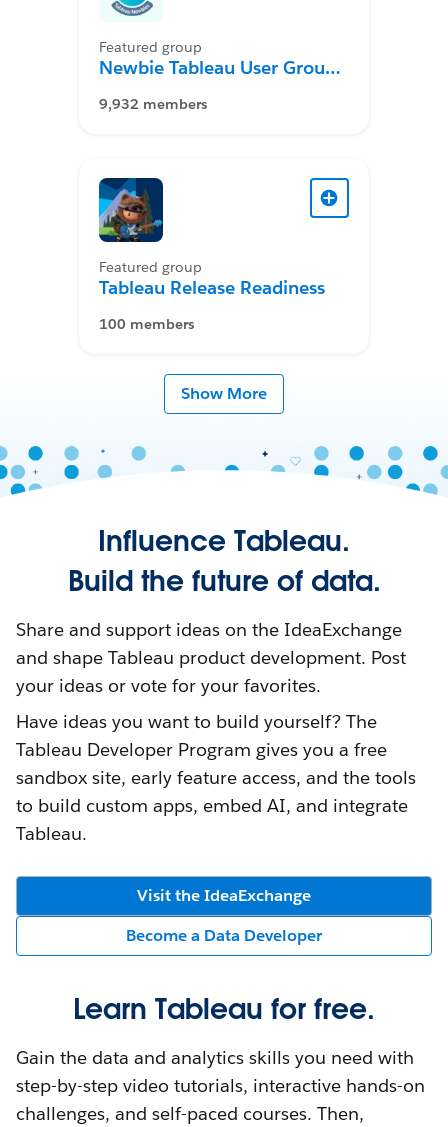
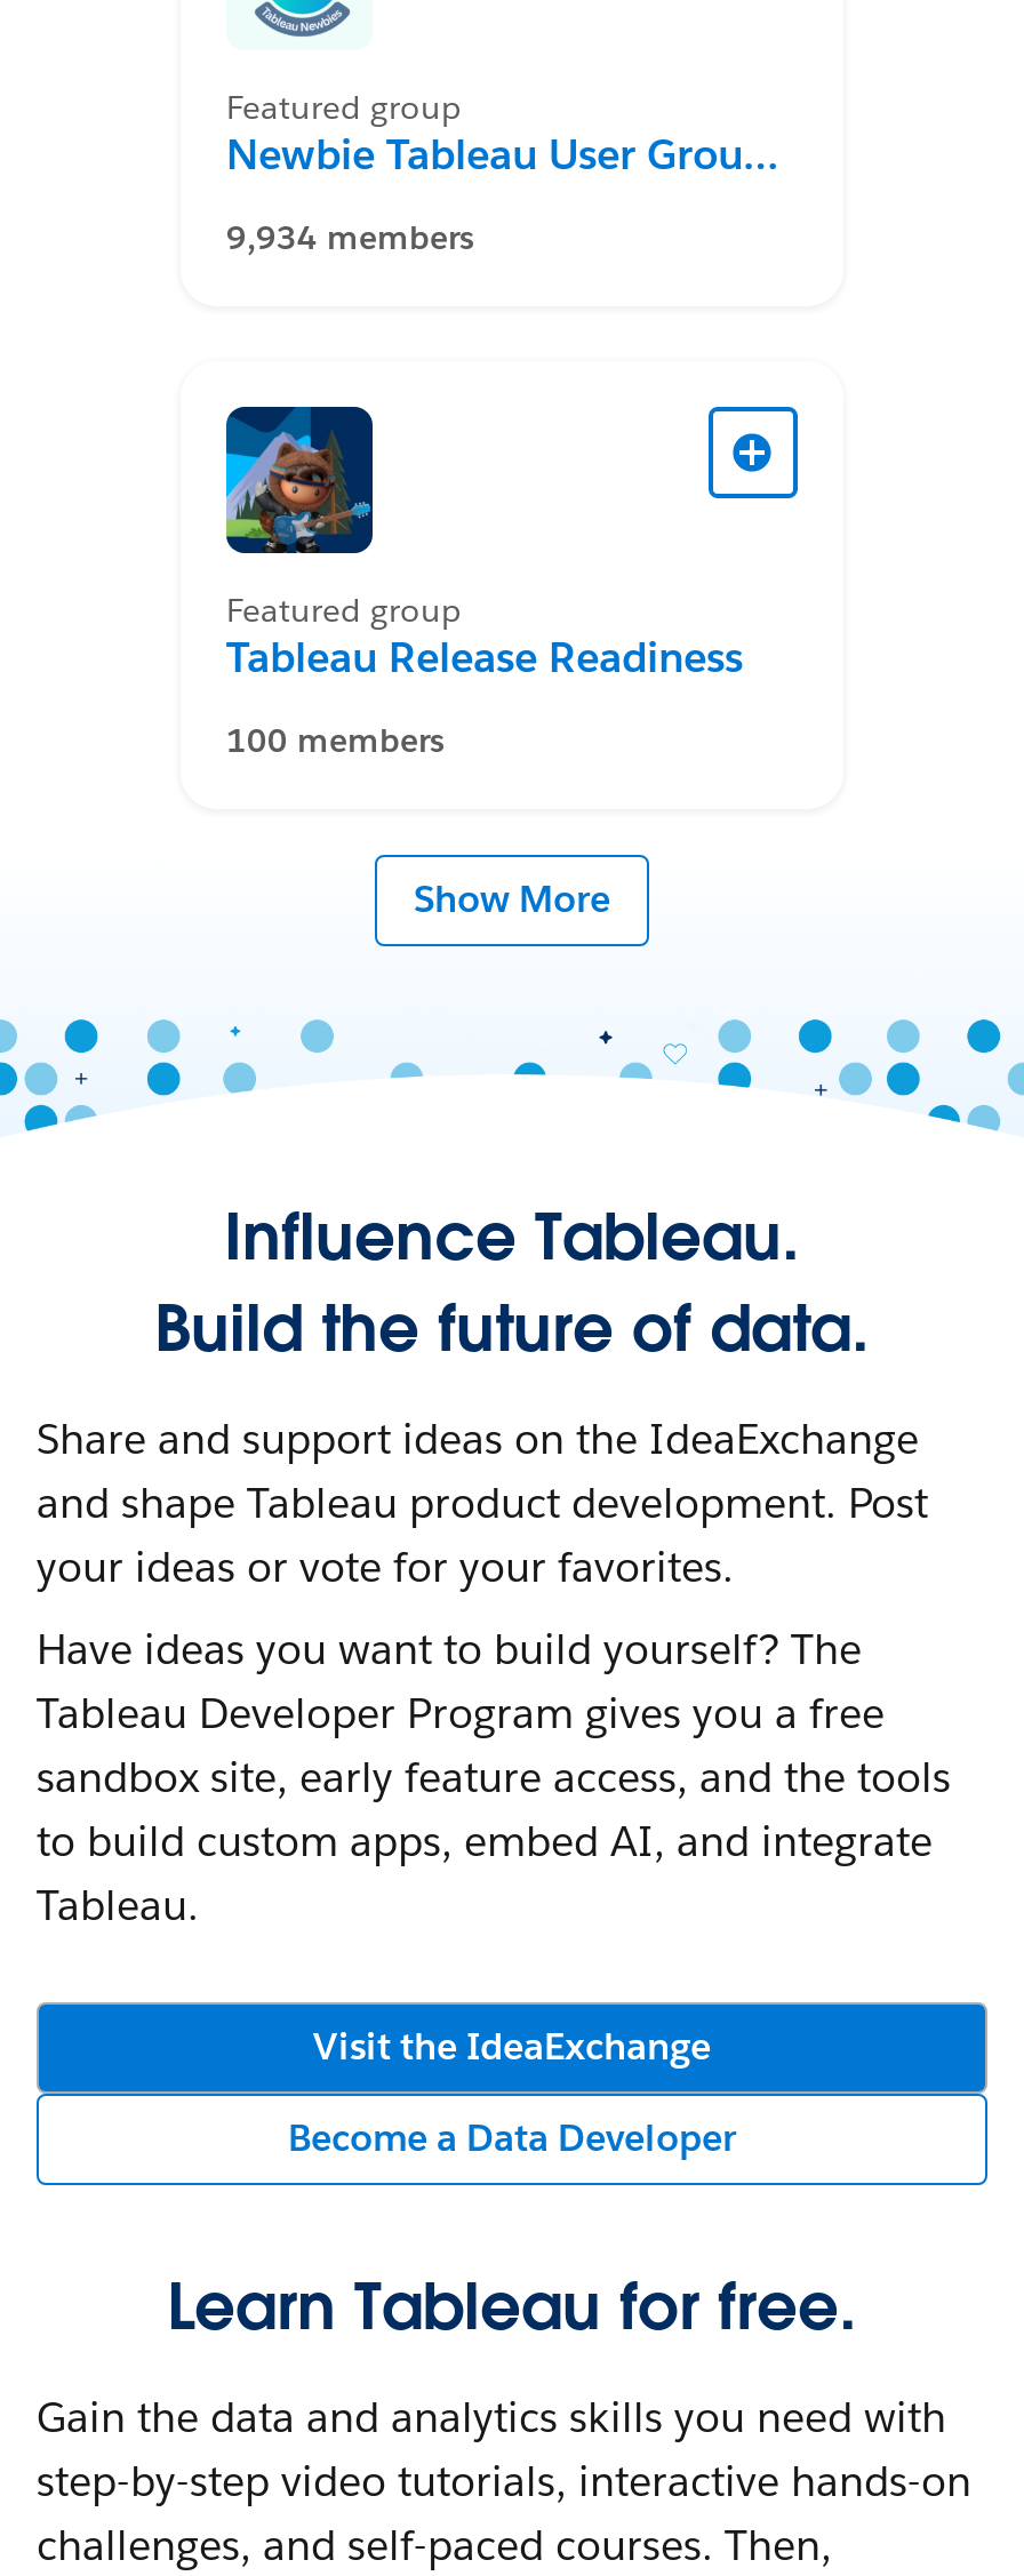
[99,95,207,113] 9,932 members -> [226,217,473,258] 9,934 members

